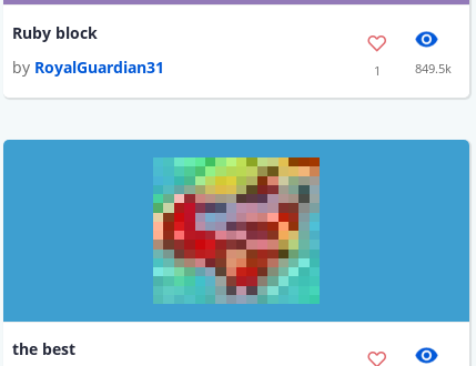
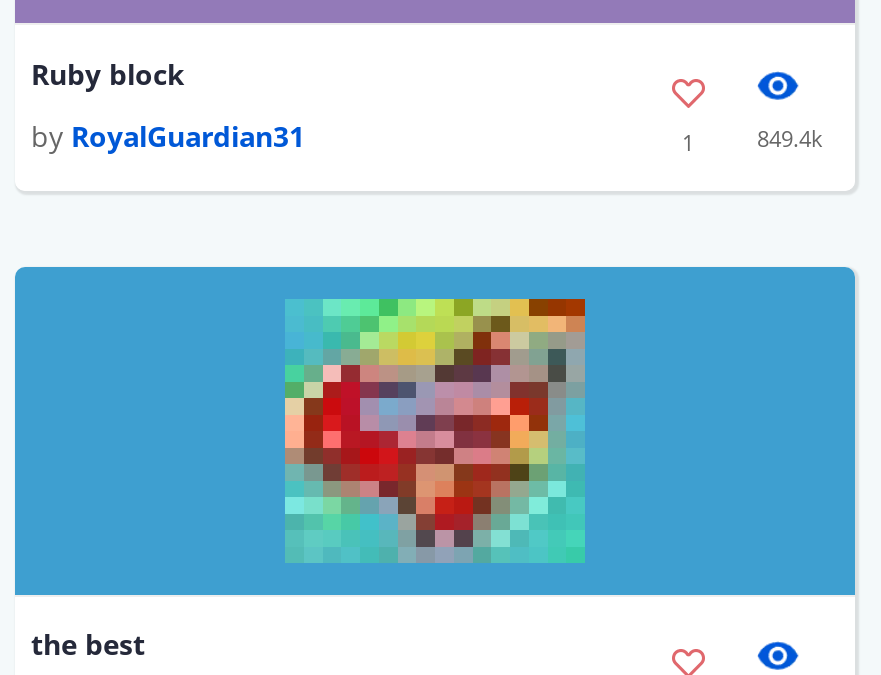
[415,60,452,76] 849.5k -> [757,122,823,152] 849.4k

